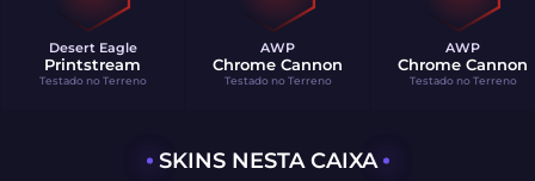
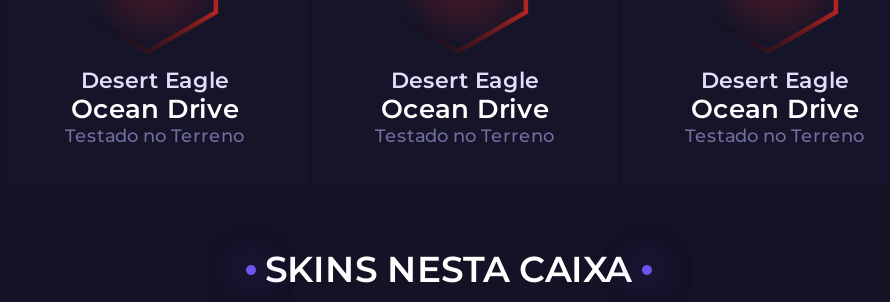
[213,39,343,74] AWP | Chrome Cannon -> [381,66,549,124] Desert Eagle | Ocean Drive
[398,39,528,74] AWP | Chrome Cannon -> [691,66,859,124] Desert Eagle | Ocean Drive
[44,55,141,74] Printstream -> [71,92,239,124] Ocean Drive

